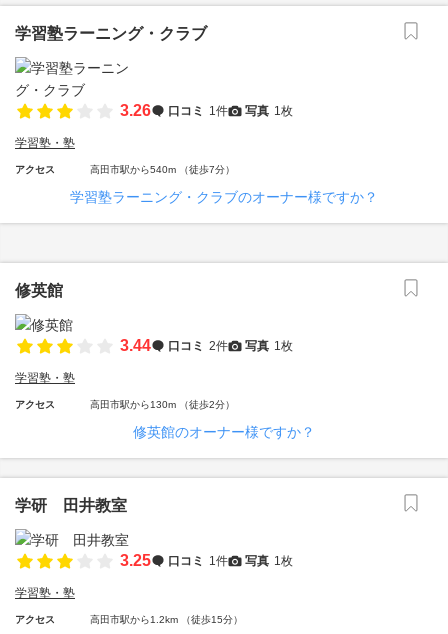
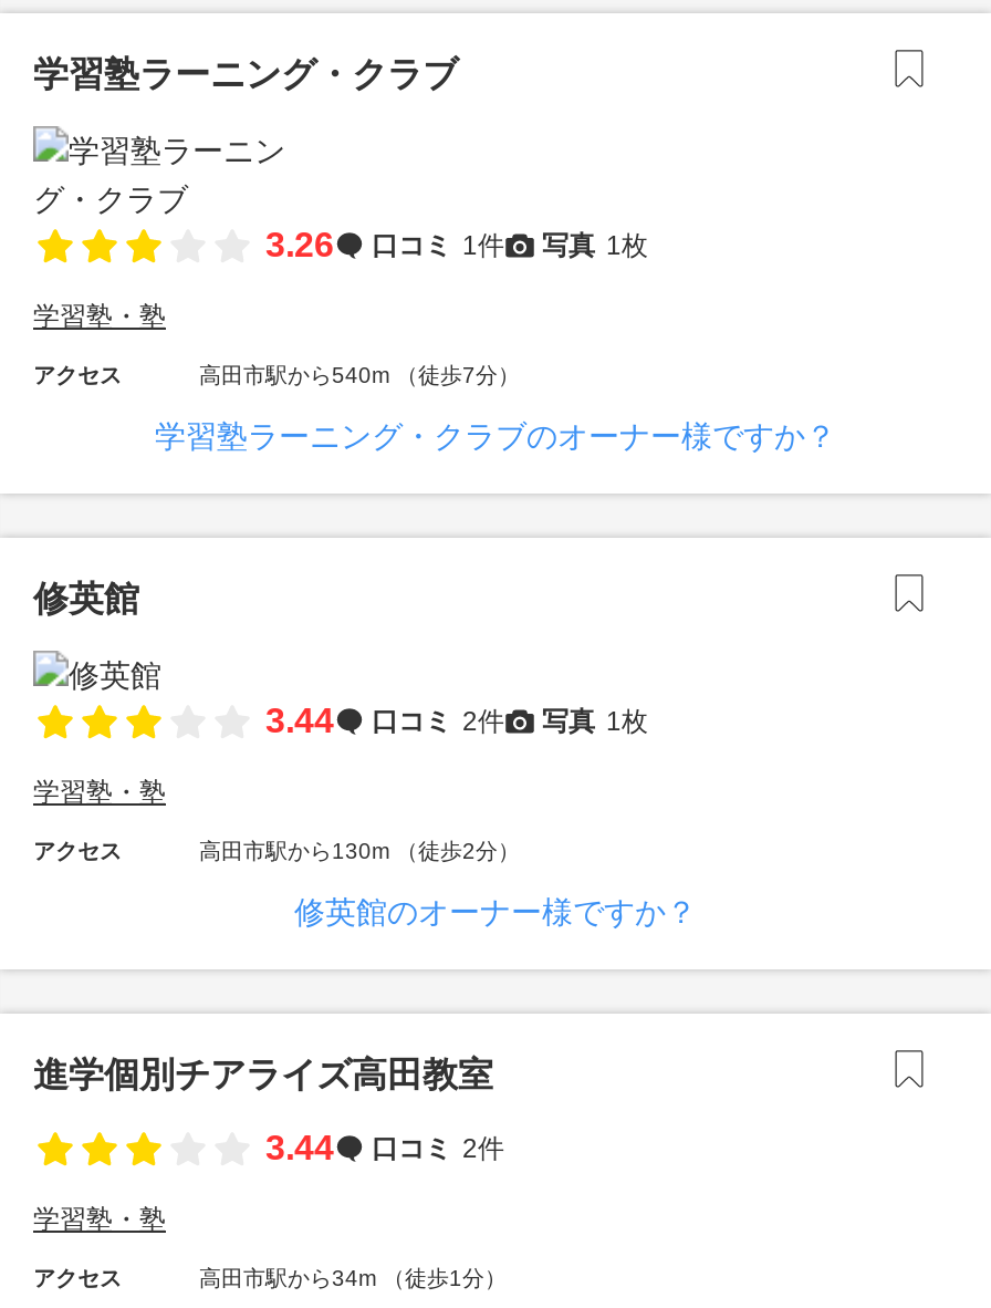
[15,497,127,514] 学研 田井教室 -> [33,1056,493,1093] 進学個別チアライズ高田教室
[120,552,293,569] 3.25 | 口コミ 1件 | 写真 1枚 -> [265,1129,504,1166] 3.44 | 口コミ 2件
[90,614,243,625] 高田市駅から1.2km （徒歩15分） -> [199,1266,507,1290] 高田市駅から34m （徒歩1分）

